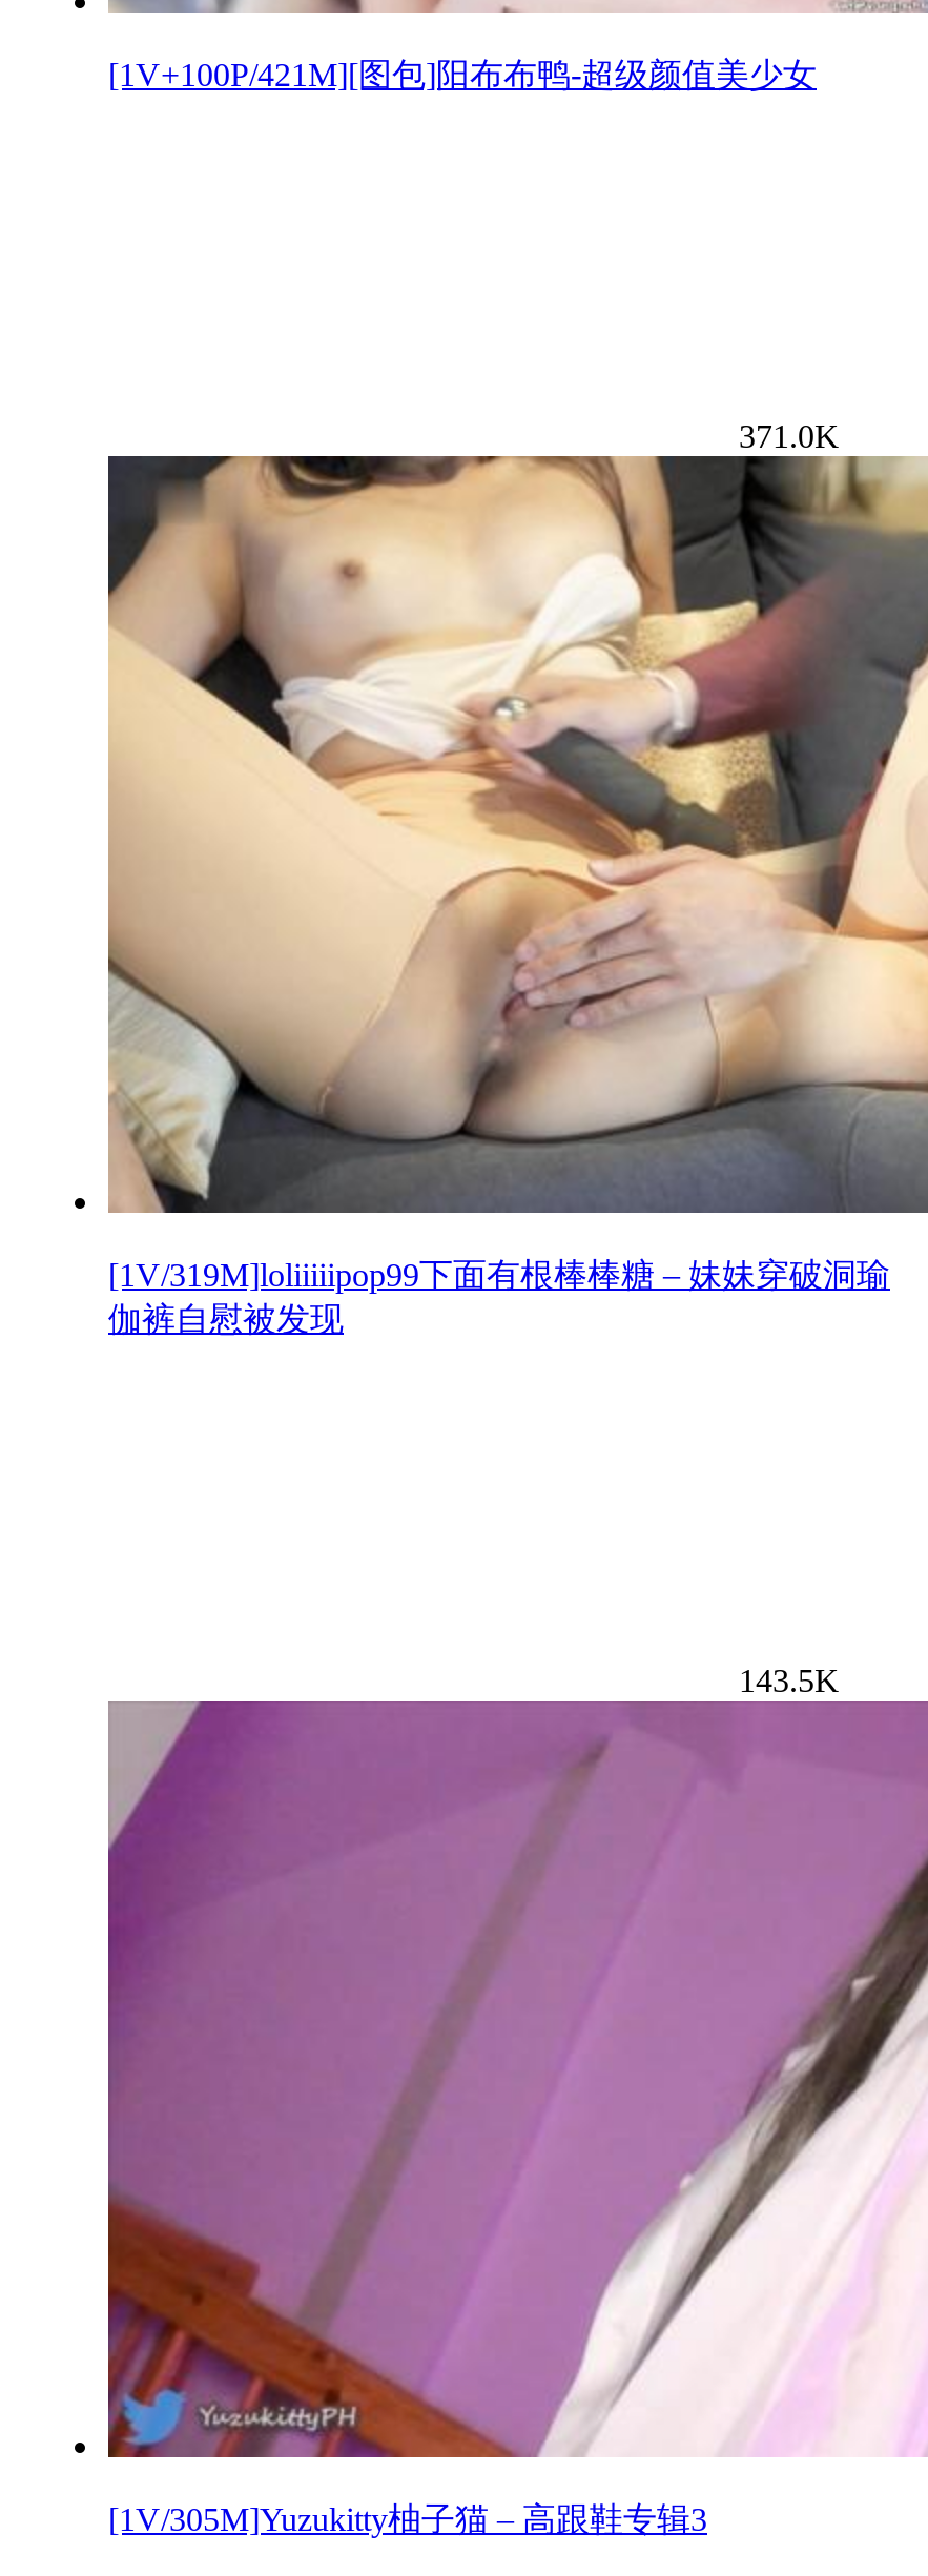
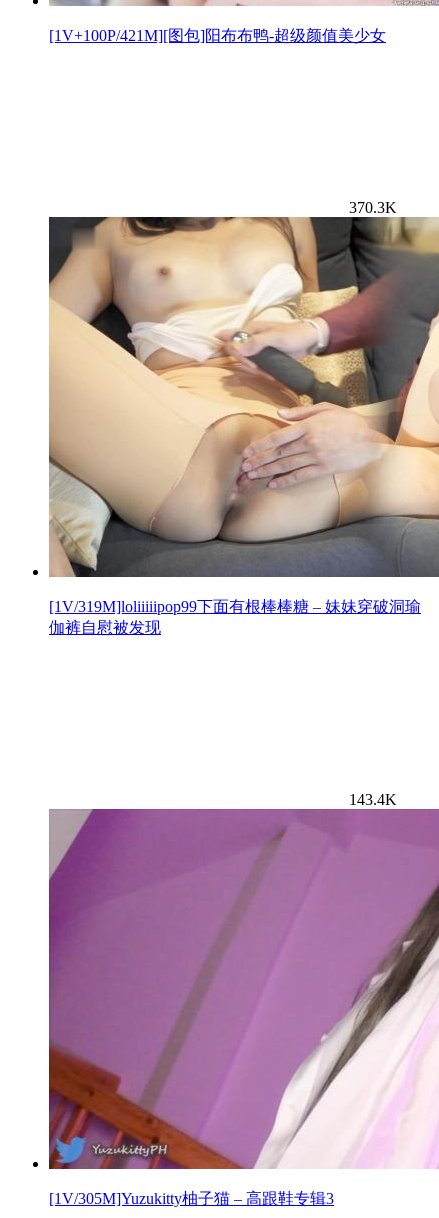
[739,419,840,455] 371.0K -> [349,199,397,216] 370.3K
[739,1664,840,1699] 143.5K -> [349,791,397,808] 143.4K

